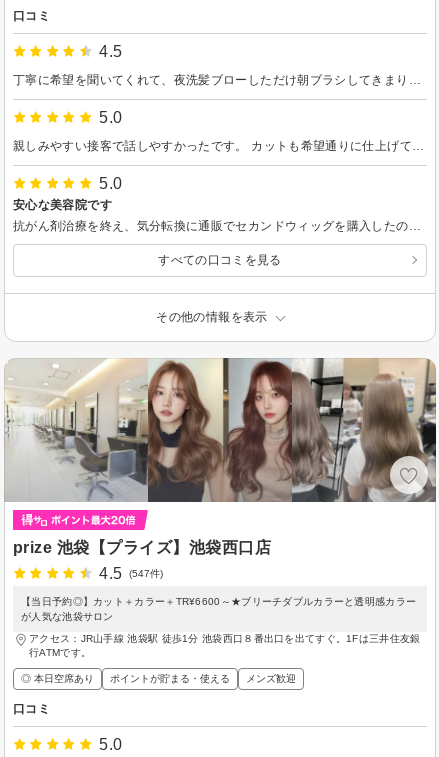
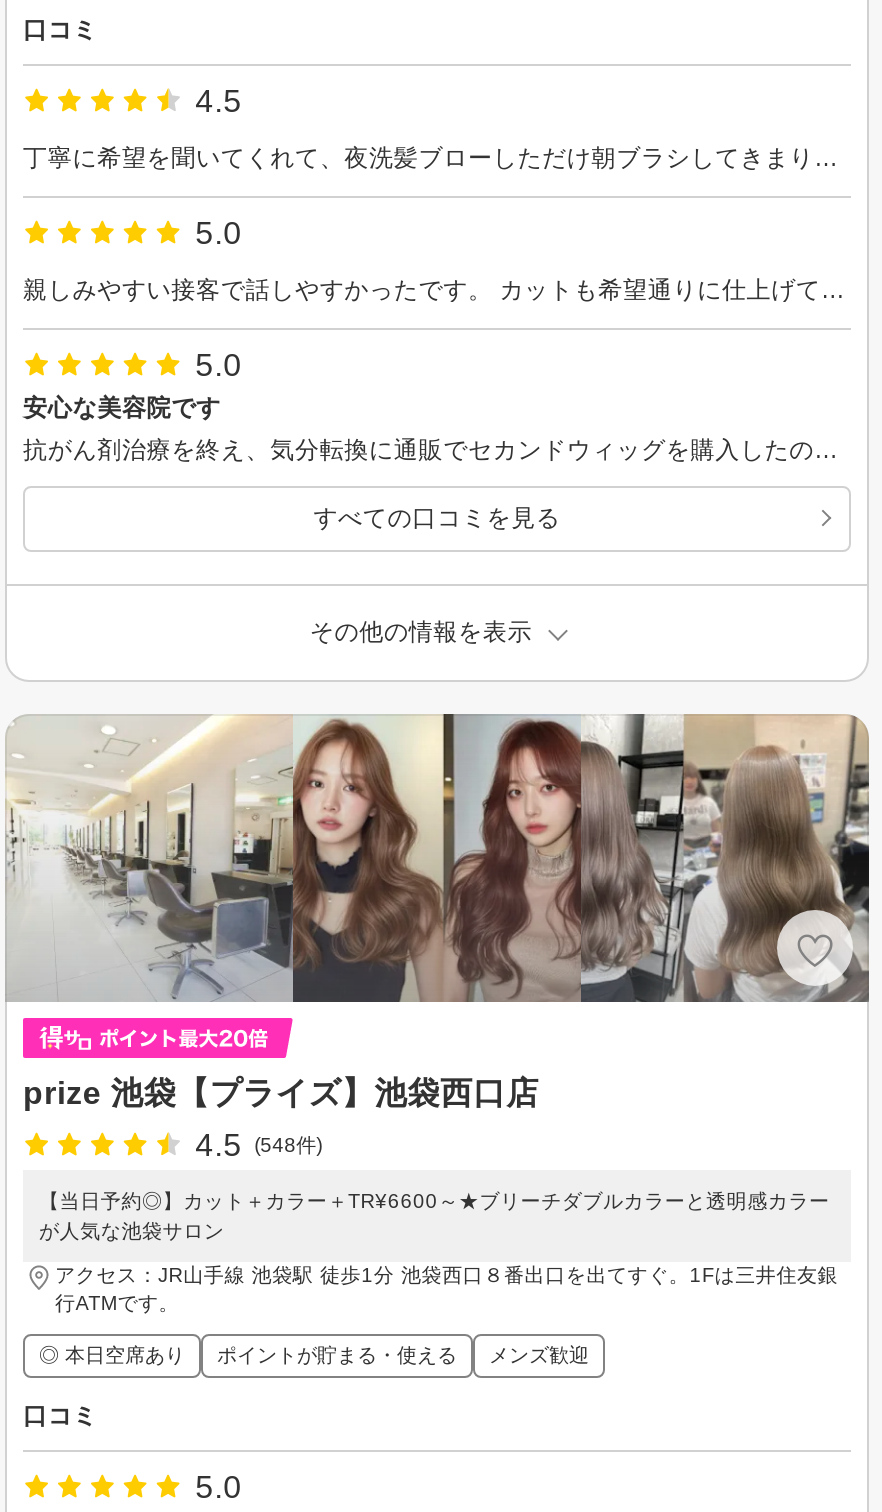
[99,565,163,582] 4.5 (547件) -> [195,1127,322,1161] 4.5 (548件)

